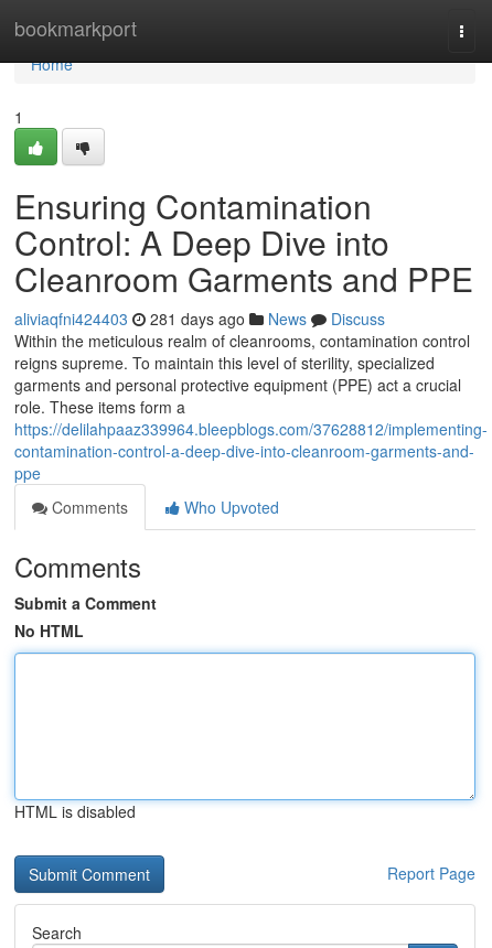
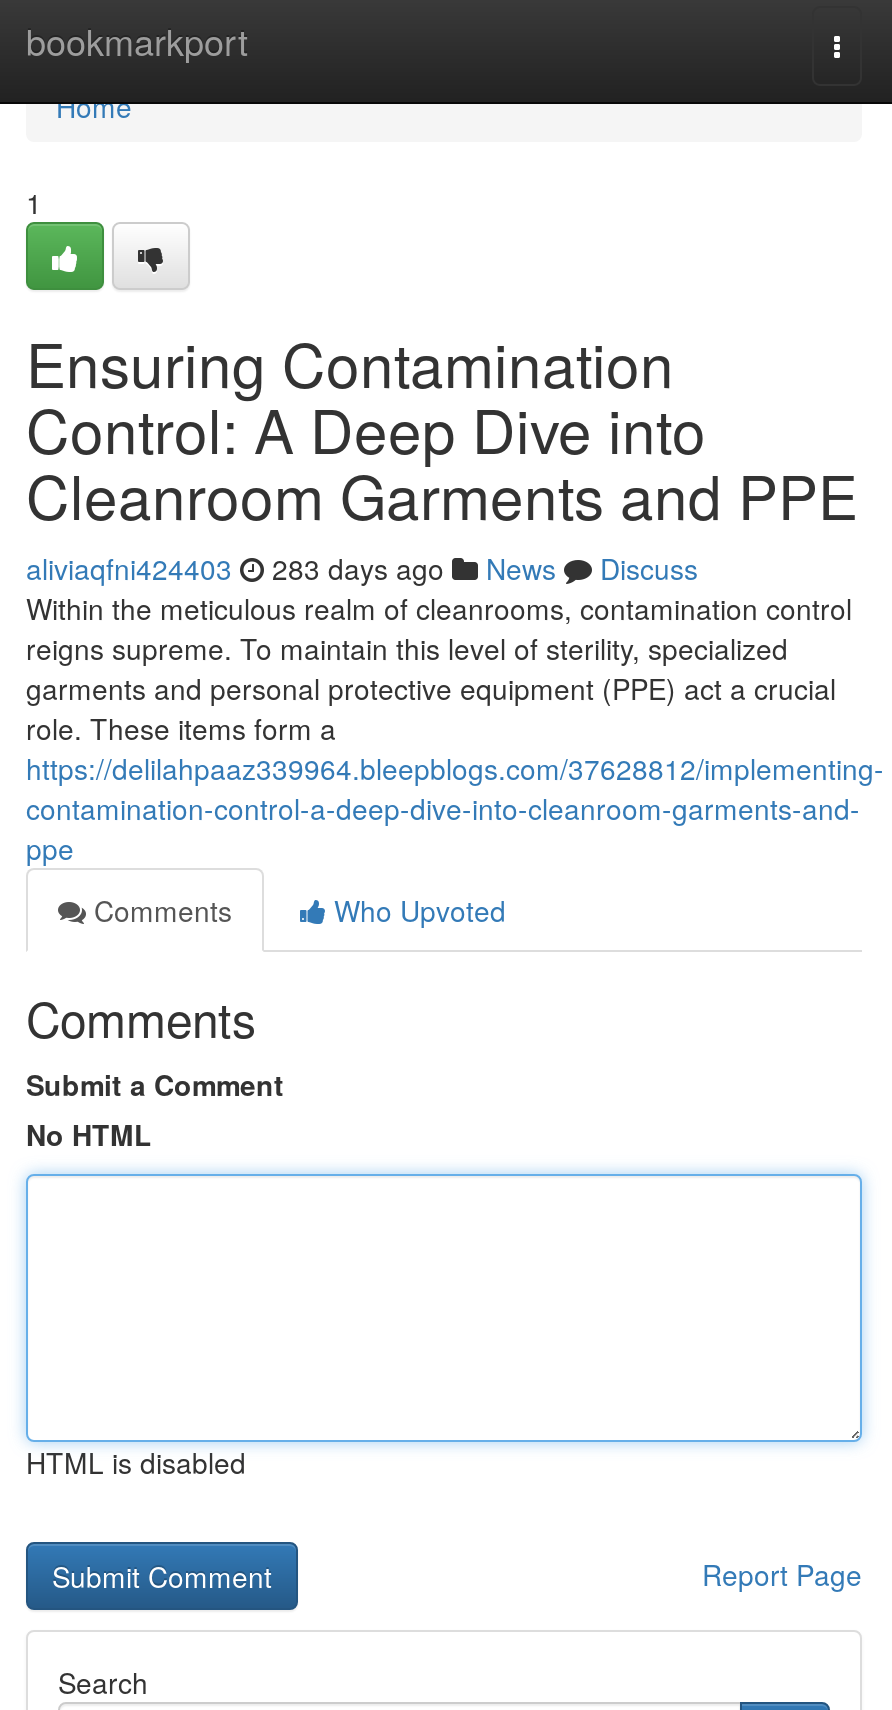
[14,308,385,330] aliviaqfni424403 281 days ago News Discuss -> [26,548,698,588] aliviaqfni424403 283 days ago News Discuss

